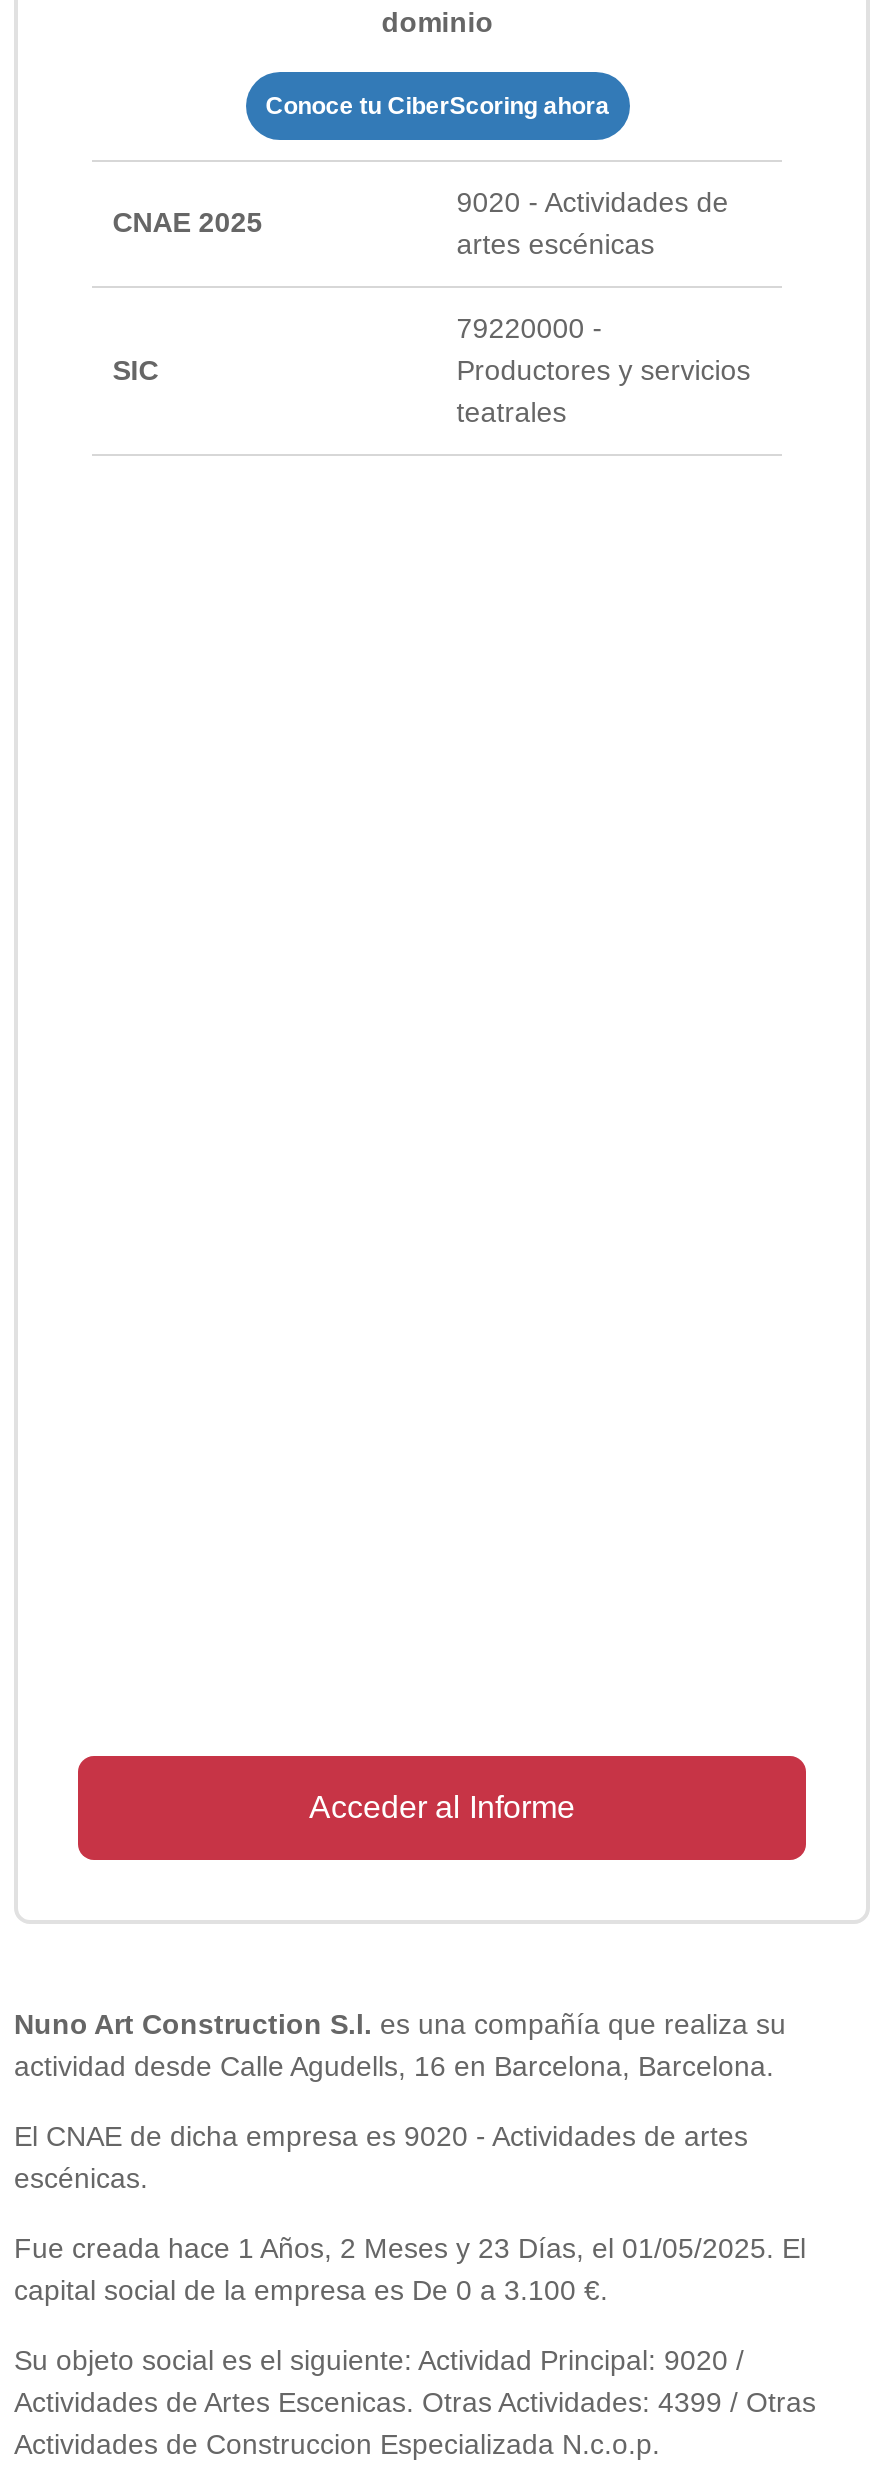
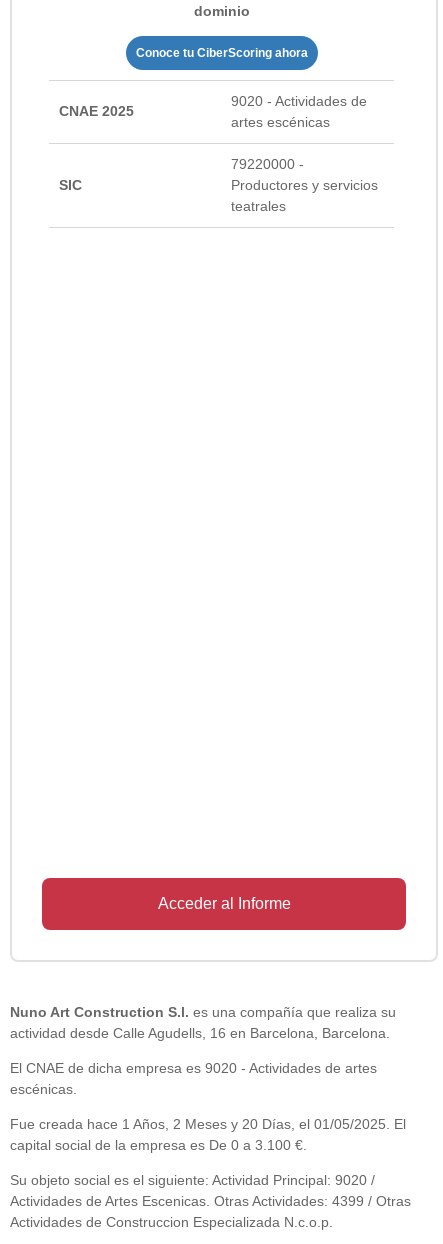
[14,2232,806,2264] Fue creada hace 1 Años, 2 Meses y 23 Días, el 01/05/2025. El -> [10,1116,406,1132] Fue creada hace 1 Años, 2 Meses y 20 Días, el 01/05/2025. El

